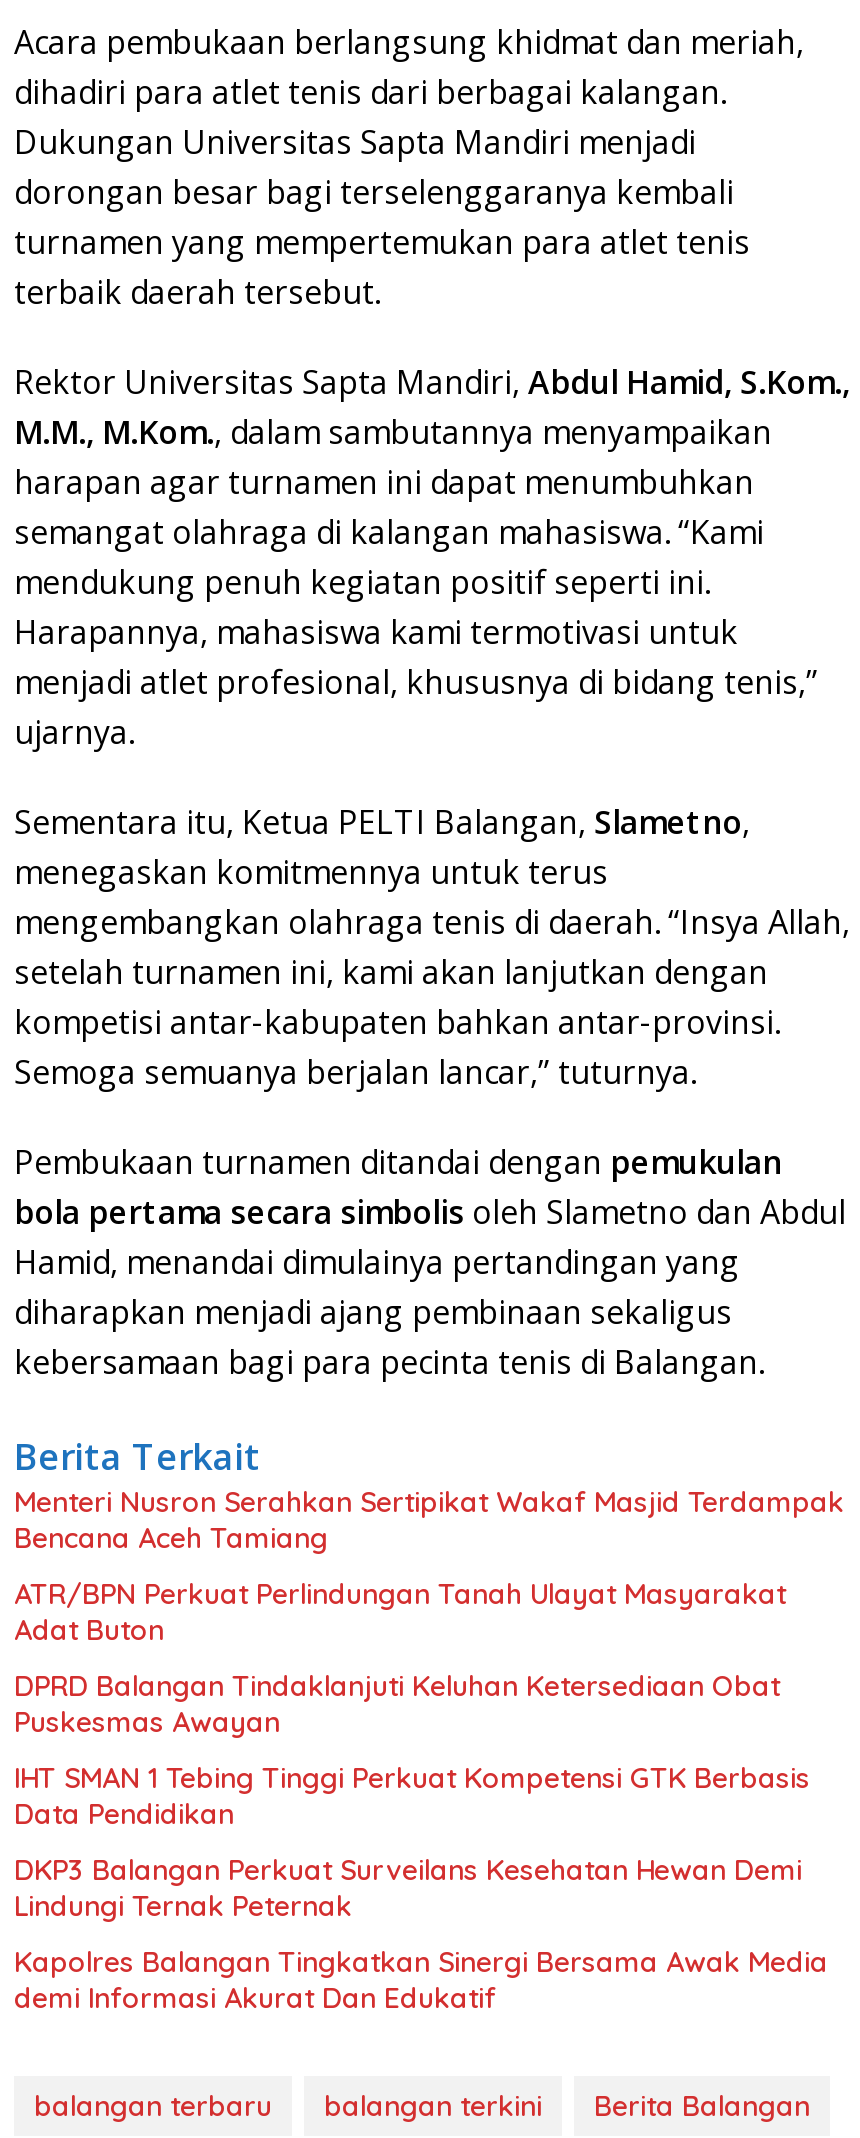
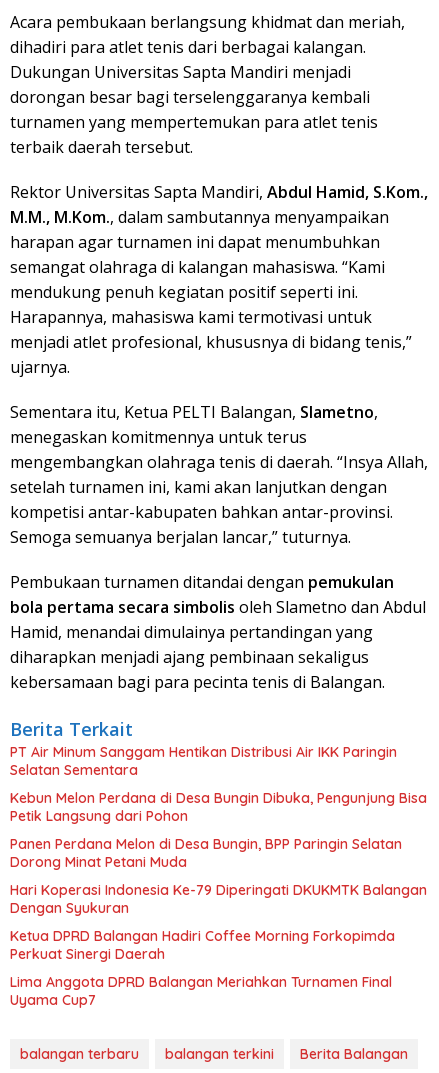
[14,1484,844,1556] Menteri Nusron Serahkan Sertipikat Wakaf Masjid Terdampak | Bencana Aceh Tamiang -> [10,743,397,779] PT Air Minum Sanggam Hentikan Distribusi Air IKK Paringin | Selatan Sementara
[14,1576,786,1648] ATR/BPN Perkuat Perlindungan Tanah Ulayat Masyarakat | Adat Buton -> [10,789,427,825] Kebun Melon Perdana di Desa Bungin Dibuka, Pengunjung Bisa | Petik Langsung dari Pohon
[14,1668,780,1740] DPRD Balangan Tindaklanjuti Keluhan Ketersediaan Obat | Puskesmas Awayan -> [10,835,402,871] Panen Perdana Melon di Desa Bungin, BPP Paringin Selatan | Dorong Minat Petani Muda
[14,1760,810,1832] IHT SMAN 1 Tebing Tinggi Perkuat Kompetensi GTK Berbasis | Data Pendidikan -> [10,881,427,917] Hari Koperasi Indonesia Ke-79 Diperingati DKUKMTK Balangan | Dengan Syukuran
[14,1852,802,1924] DKP3 Balangan Perkuat Surveilans Kesehatan Hewan Demi | Lindungi Ternak Peternak -> [10,927,395,963] Ketua DPRD Balangan Hadiri Coffee Morning Forkopimda | Perkuat Sinergi Daerah
[14,1944,828,2016] Kapolres Balangan Tingkatkan Sinergi Bersama Awak Media | demi Informasi Akurat Dan Edukatif -> [10,973,392,1009] Lima Anggota DPRD Balangan Meriahkan Turnamen Final | Uyama Cup7

